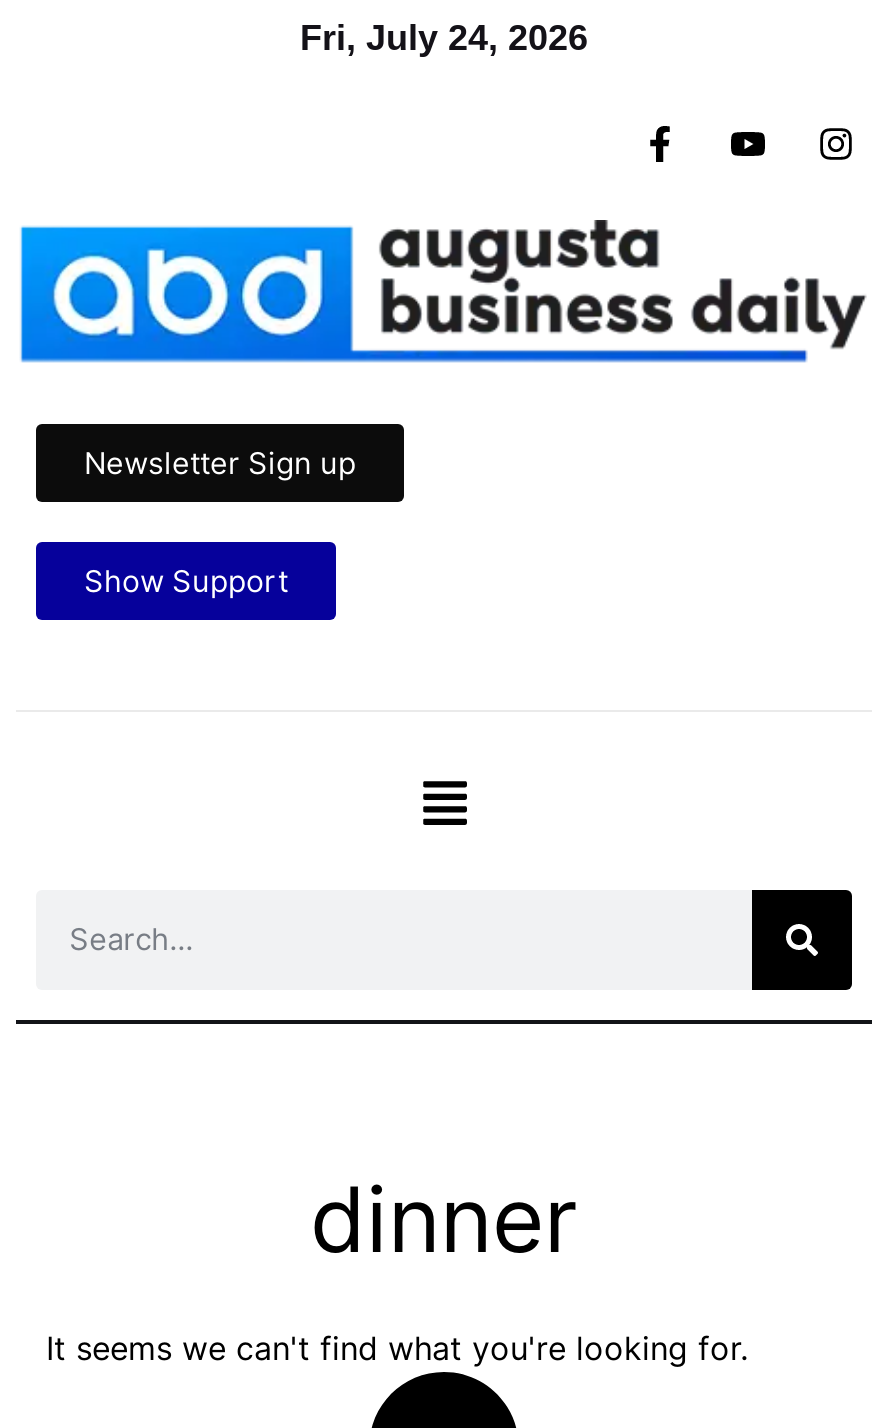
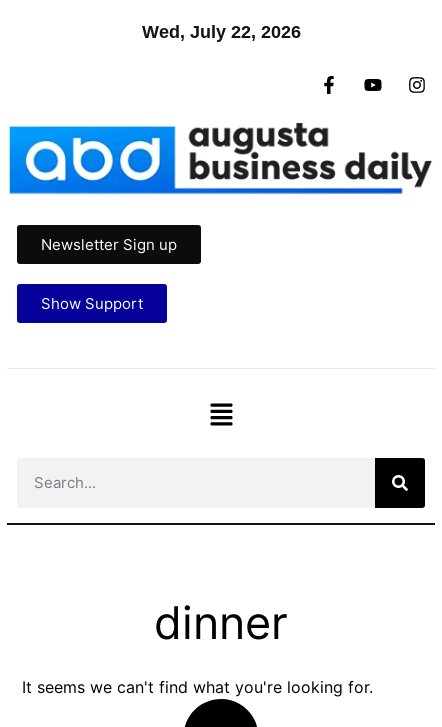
[300,18,588,58] Fri, July 24, 2026 -> [141,22,300,42] Wed, July 22, 2026

